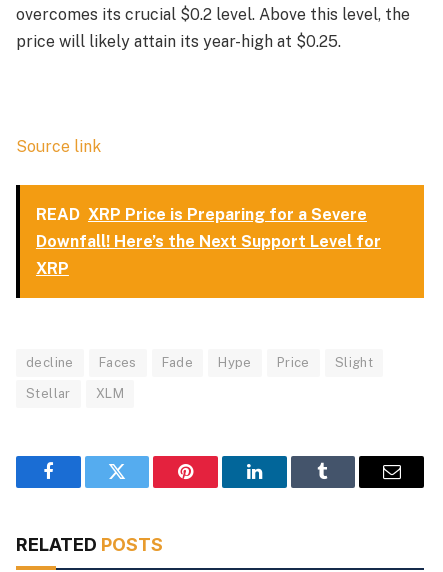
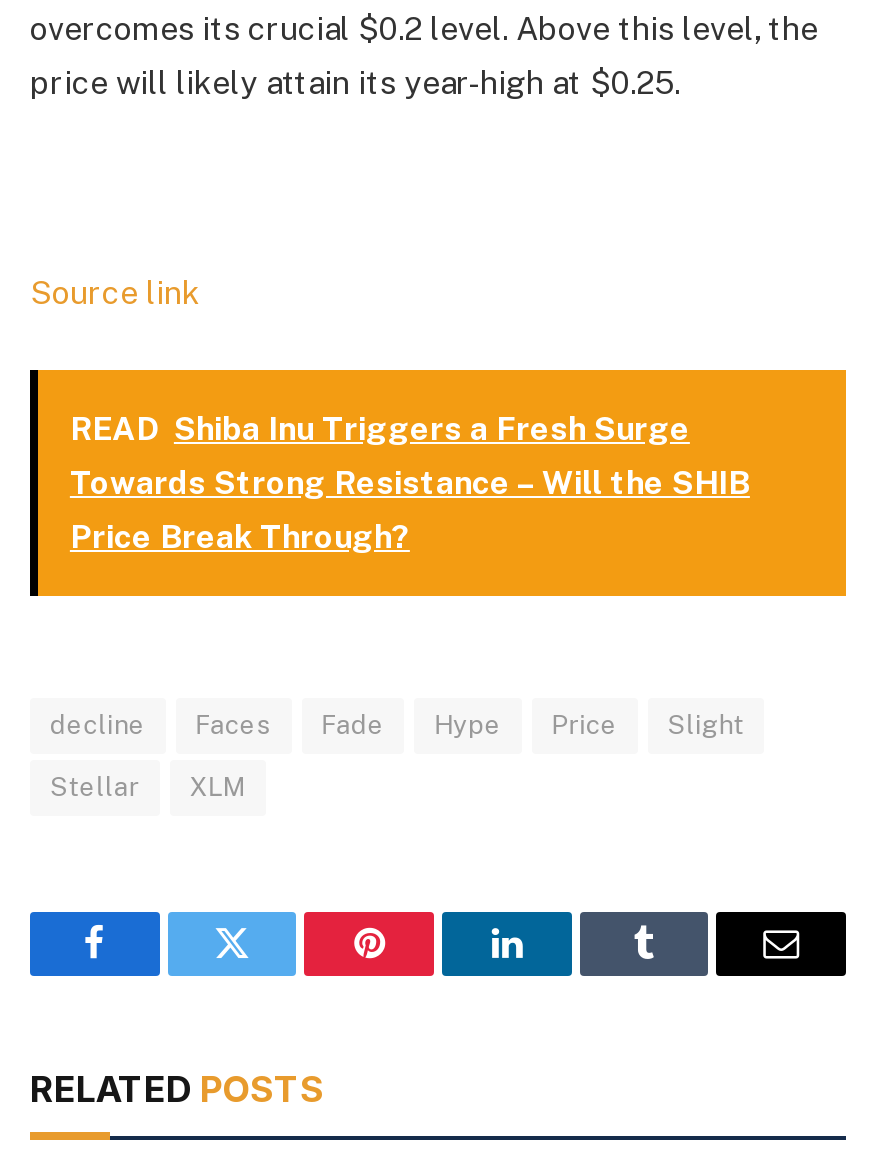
[36,205,381,278] READ XRP Price is Preparing for a Severe | Downfall! Here’s the Next Support Level for | XRP -> [70,409,750,555] READ Shiba Inu Triggers a Fresh Surge | Towards Strong Resistance – Will the SHIB | Price Break Through?

